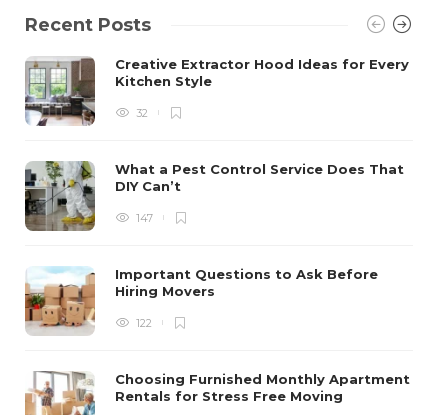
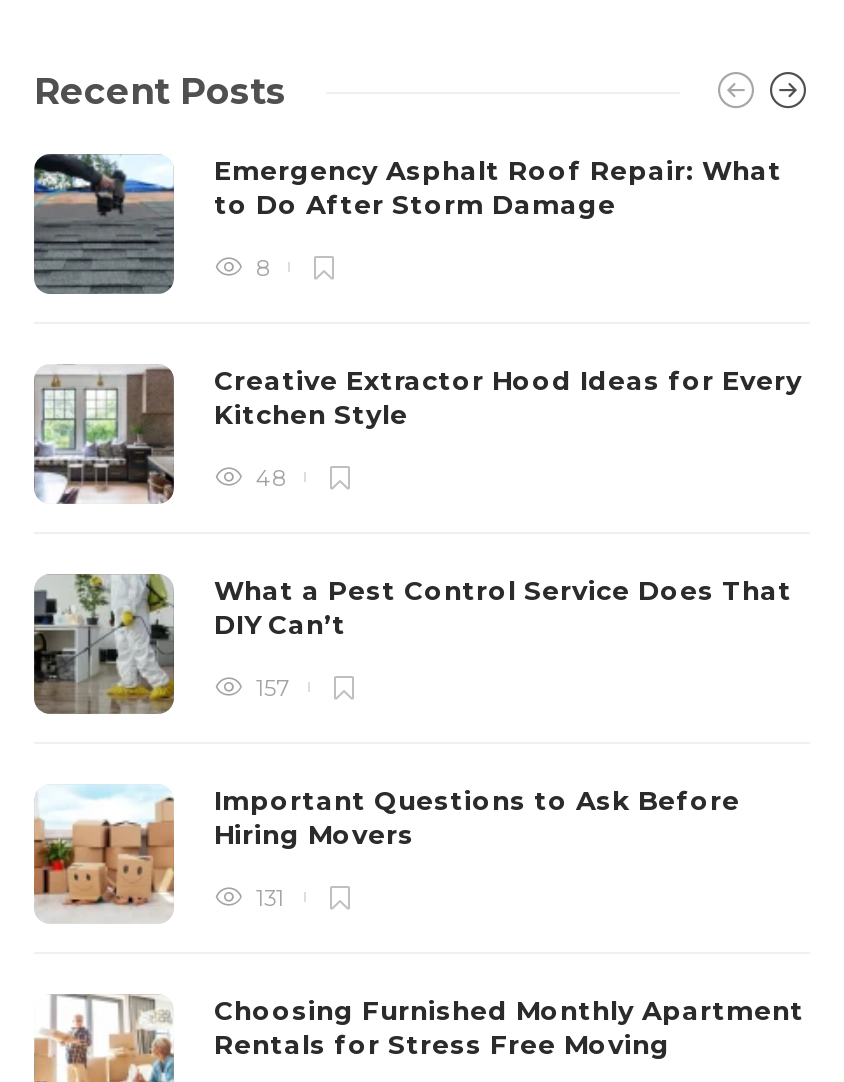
none -> [32,152,782,296] [image] | Emergency Asphalt Roof Repair: What | to Do After Storm Damage | 8
[133,106,148,120] 32 -> [250,465,284,493] 48
[133,211,153,225] 147 -> [250,675,288,703] 157
[133,316,152,330] 122 -> [250,885,284,913] 131

